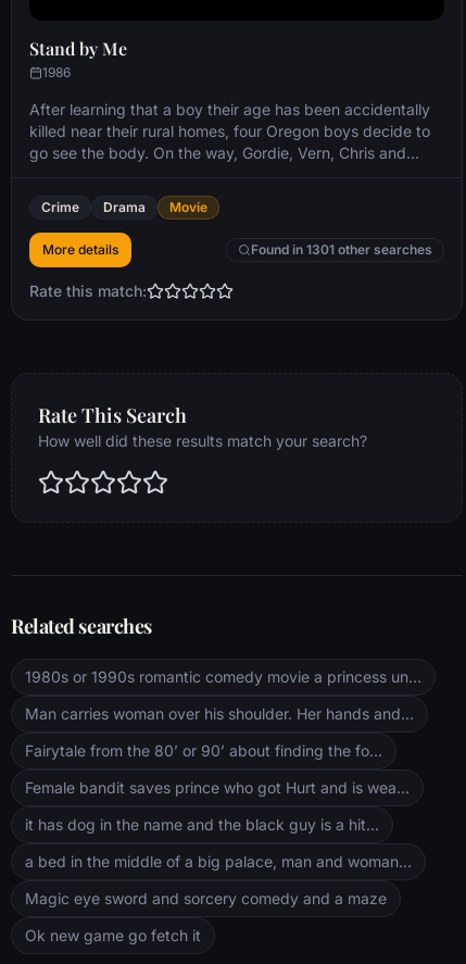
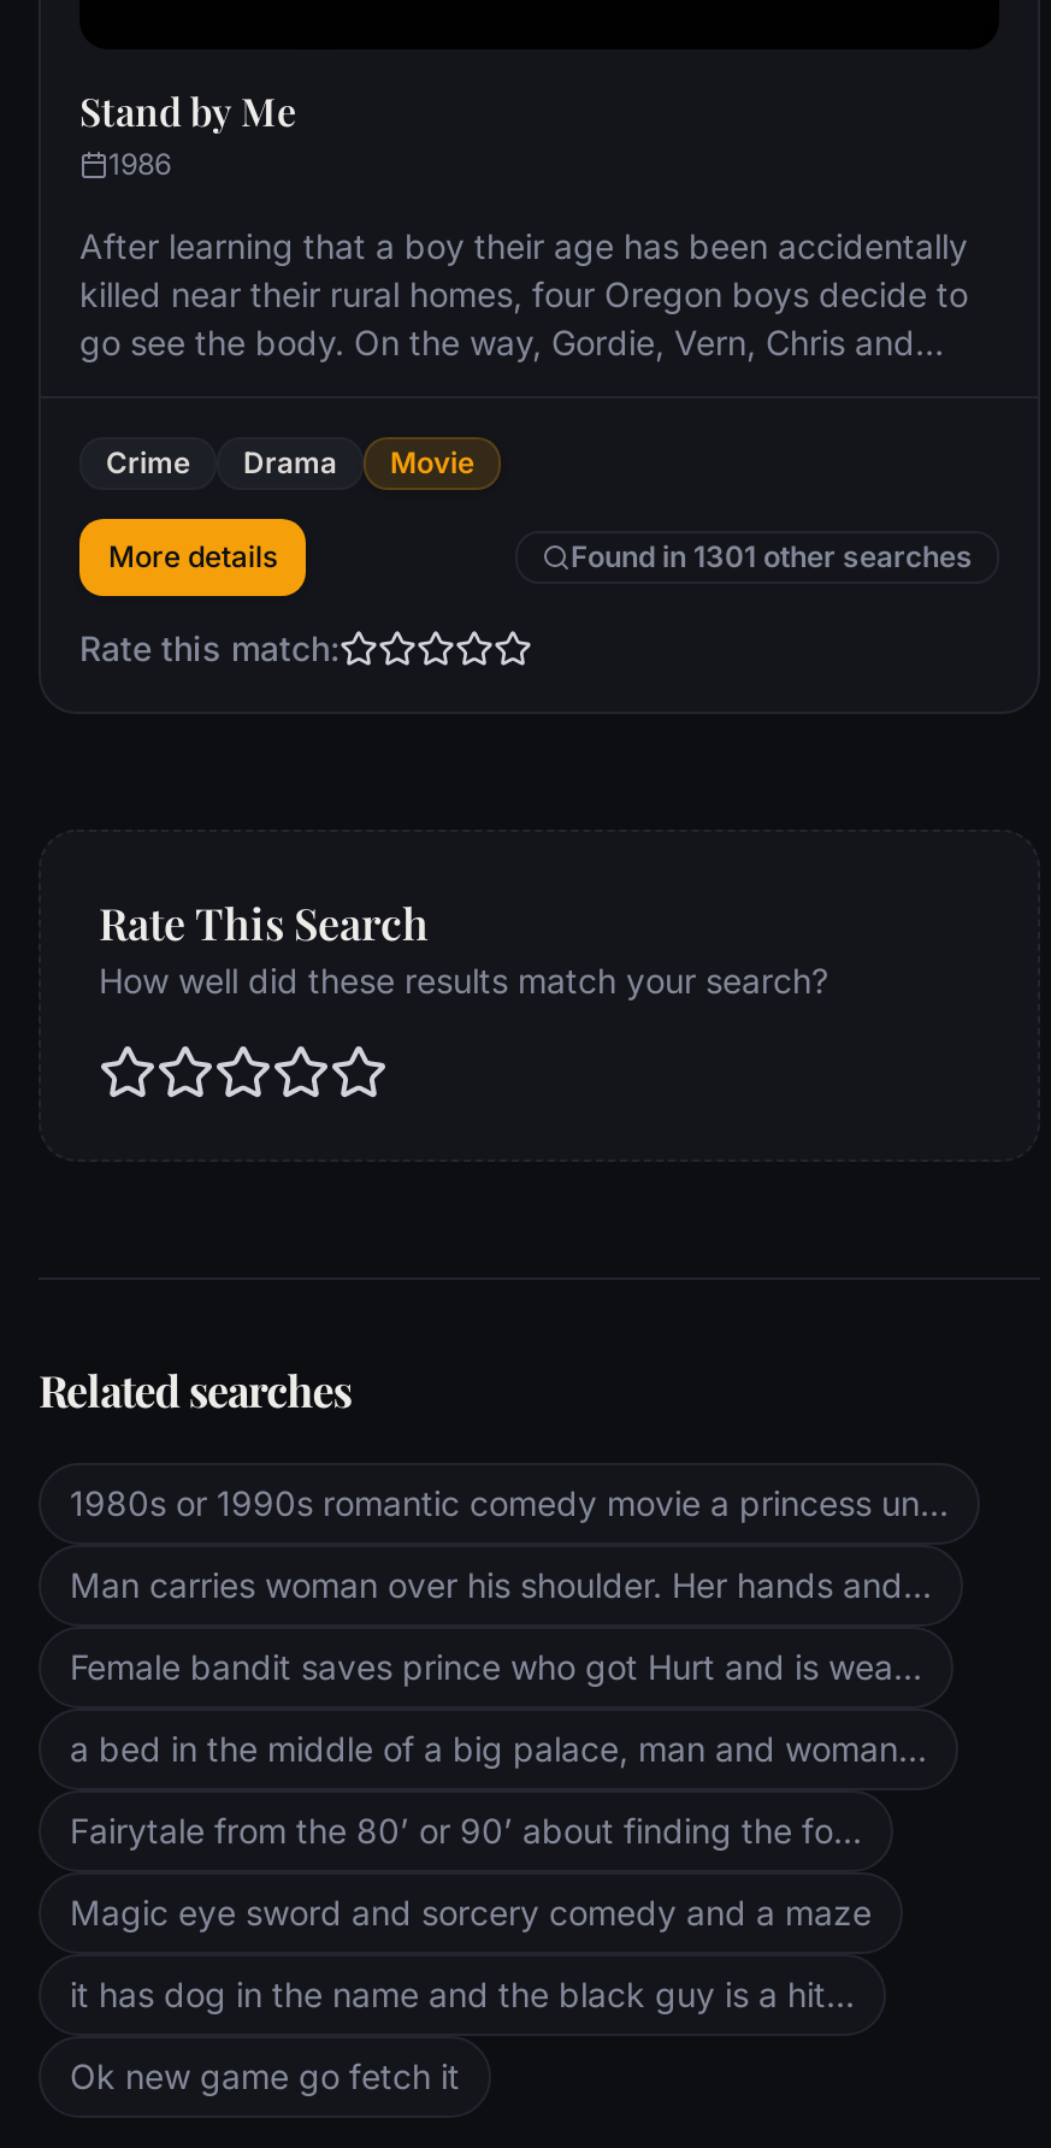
moved [25,741,382,760] -> [70,1810,862,1851]: Fairytale from the 80’ or 90’ about finding the fo...
moved [25,778,410,797] -> [70,1646,922,1687]: Female bandit saves prince who got Hurt and is wea...
moved [25,815,379,834] -> [70,1973,855,2014]: it has dog in the name and the black guy is a hit...
moved [25,852,412,871] -> [70,1728,927,1769]: a bed in the middle of a big palace, man and woman...
moved [25,889,387,907] -> [70,1892,872,1932]: Magic eye sword and sorcery comedy and a maze

